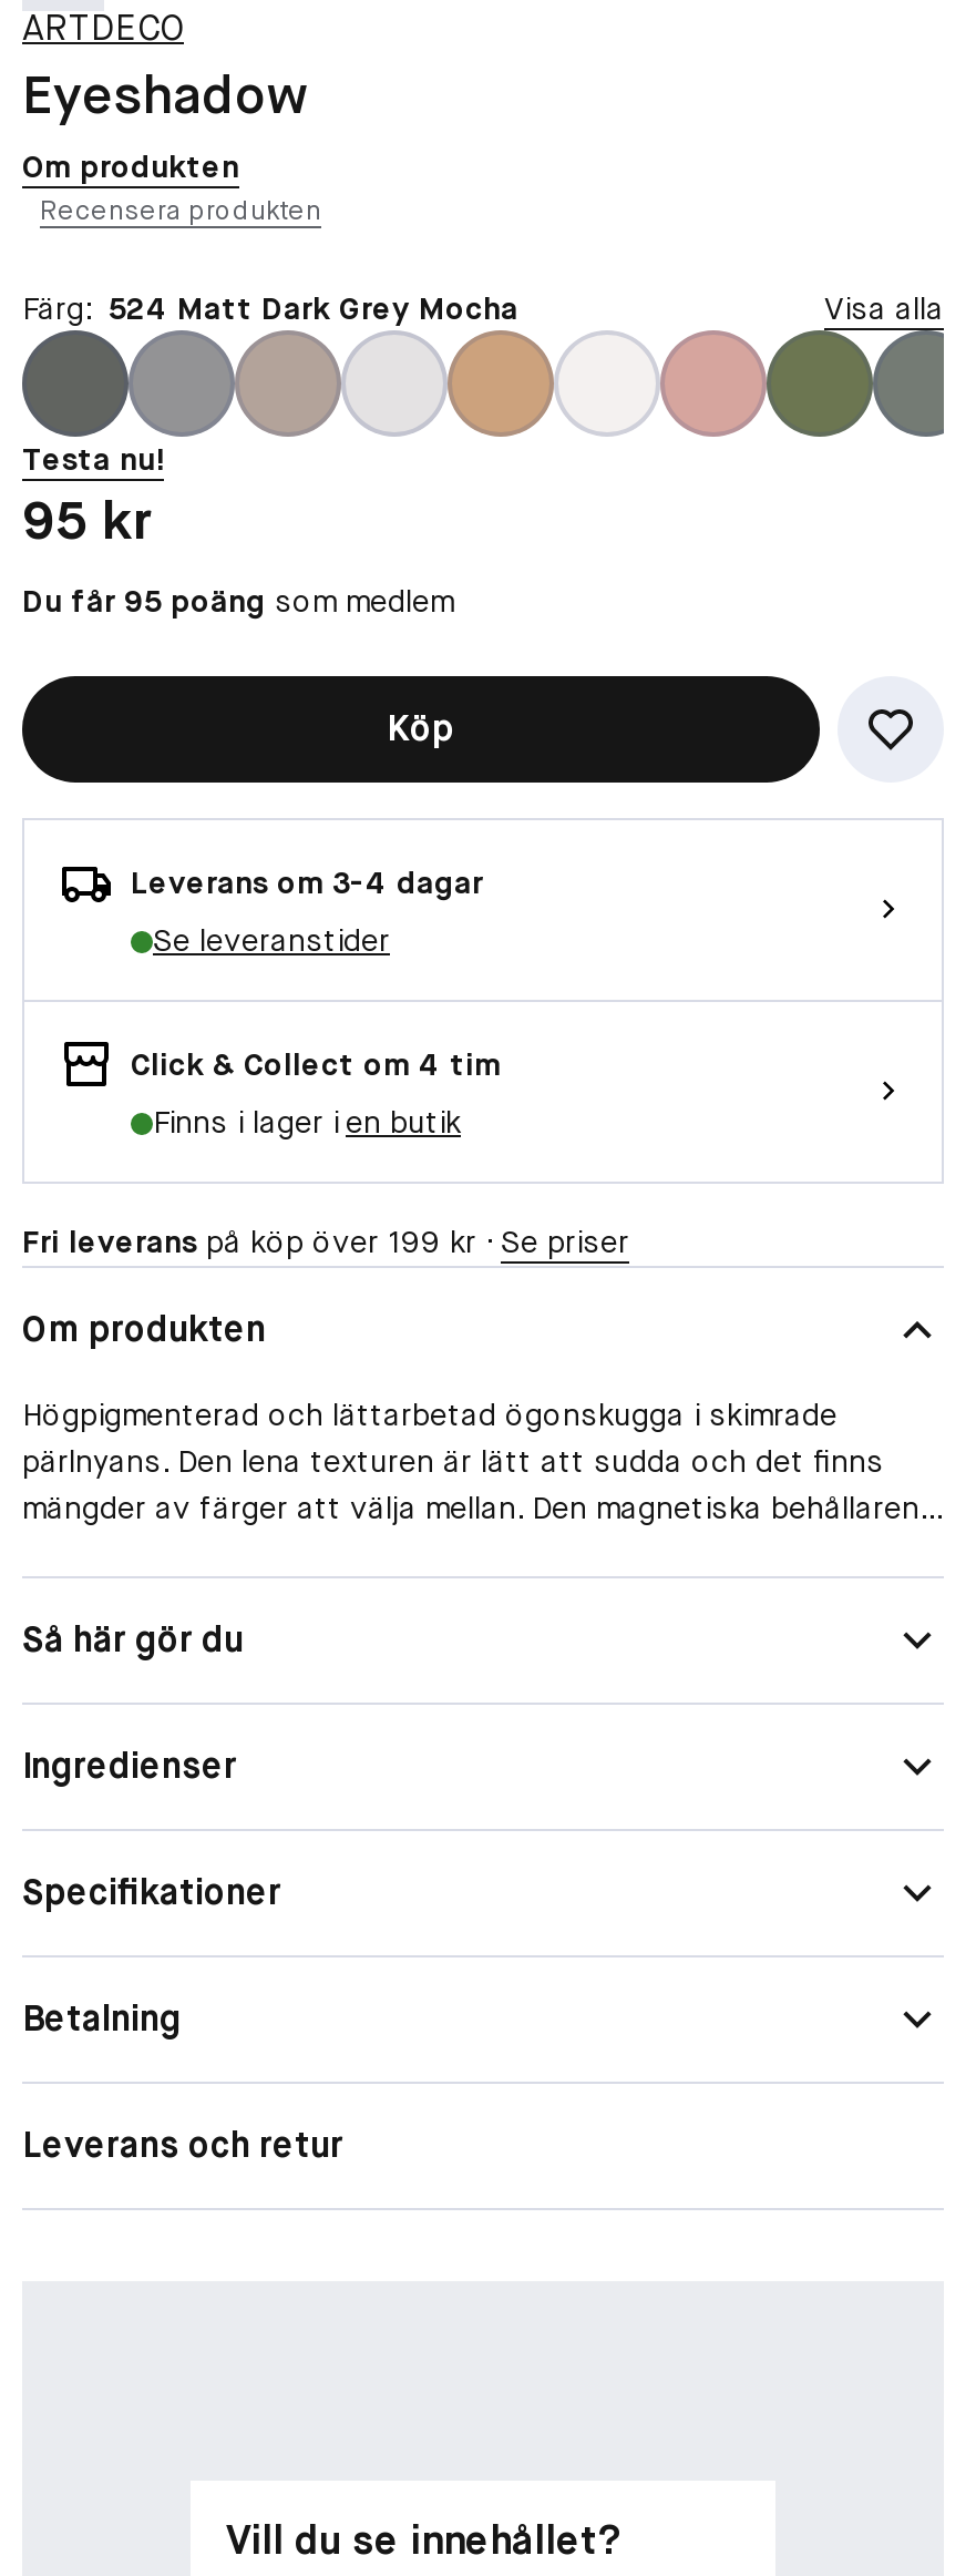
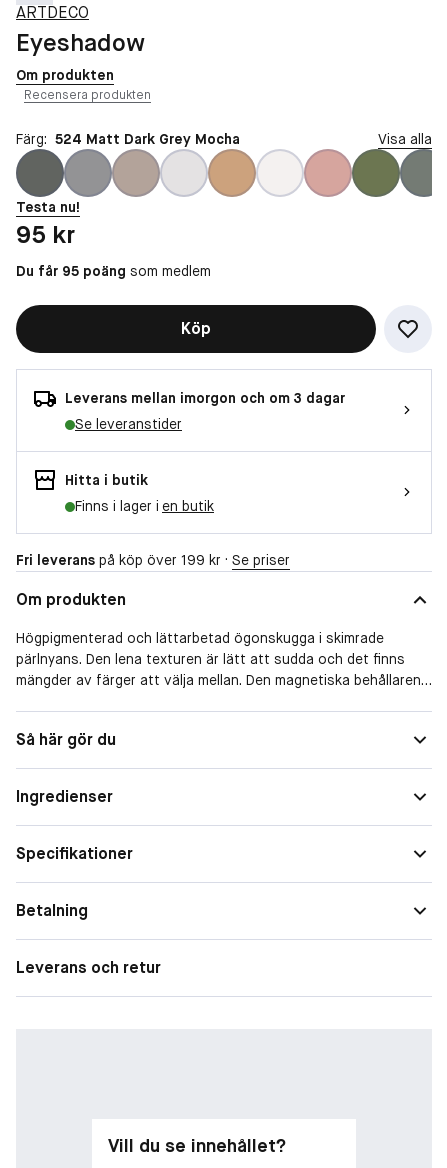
[131,862,483,902] Leverans om 3-4 dagar -> [65,389,345,407] Leverans mellan imorgon och om 3 dagar
[131,1044,501,1084] Click & Collect om 4 tim -> [65,471,148,489] Hitta i butik

